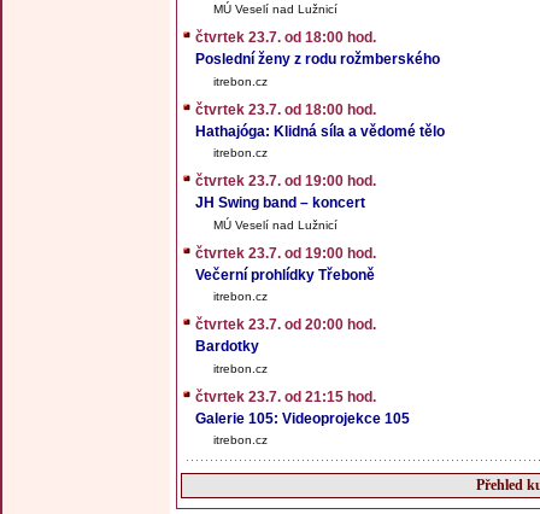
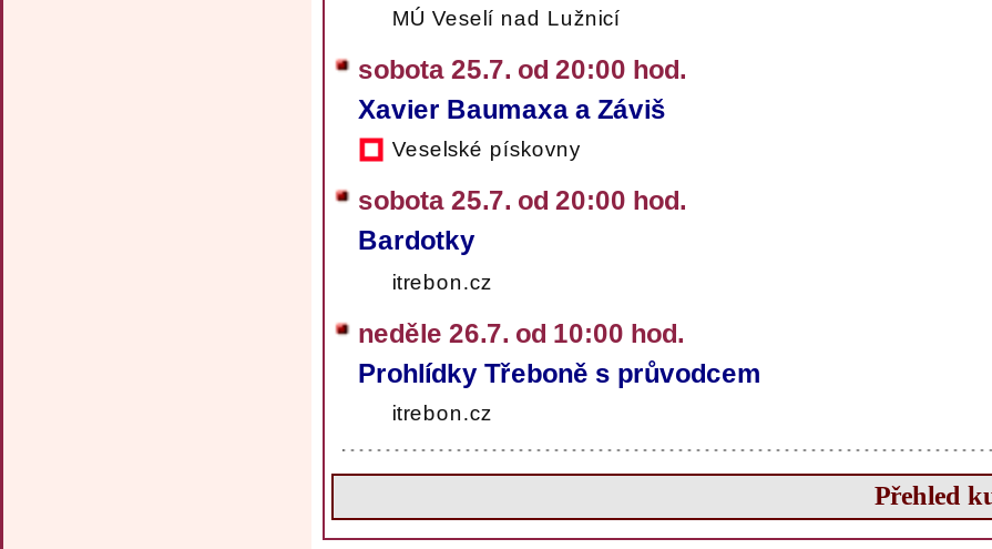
[195,29,445,333] čtvrtek 23.7. od 18:00 hod. | Poslední ženy z rodu rožmberského | itrebon.cz | čtvrtek 23.7. od 18:00 hod. | Hathajóga: Klidná síla a vědomé tělo | itrebon.cz | čtvrtek 23.7. od 19:00 hod. | JH Swing band – koncert | MÚ Veselí nad Lužnicí | čtvrtek 23.7. od 19:00 hod. | Večerní prohlídky Třeboně | itrebon.cz | čtvrtek 23.7. od 20:00 hod. -> [358,54,686,217] sobota 25.7. od 20:00 hod. | Xavier Baumaxa a Záviš | Veselské pískovny | sobota 25.7. od 20:00 hod.
[195,388,410,427] čtvrtek 23.7. od 21:15 hod. | Galerie 105: Videoprojekce 105 -> [358,318,761,389] neděle 26.7. od 10:00 hod. | Prohlídky Třeboně s průvodcem

